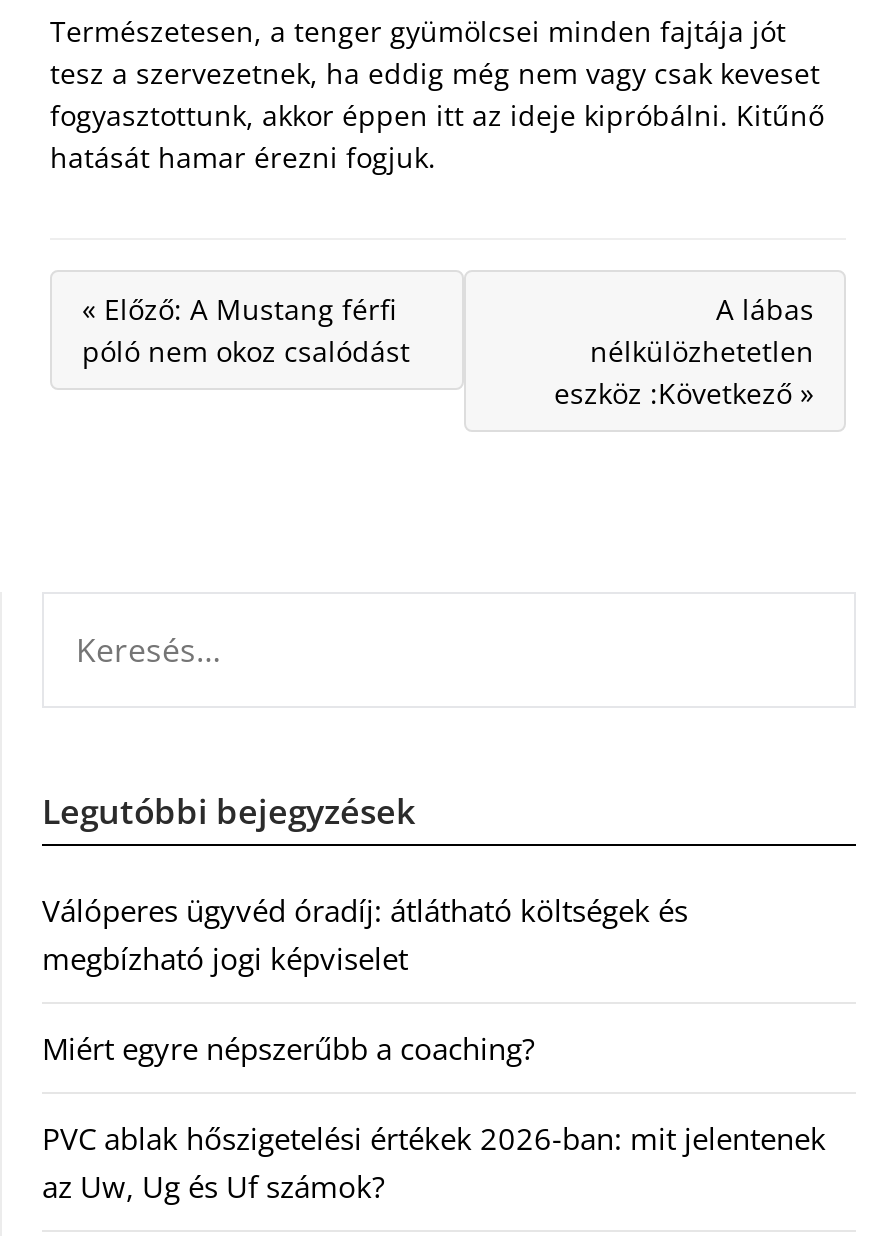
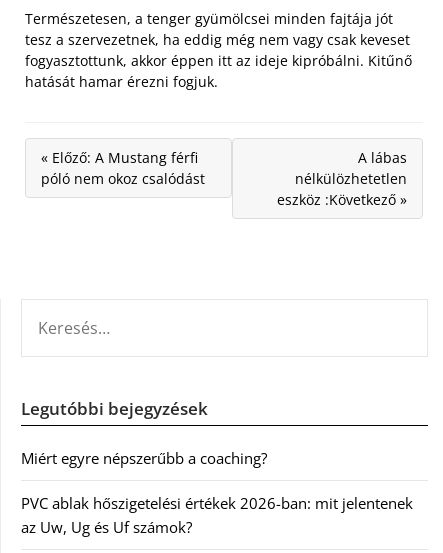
[42,890,688,978] Válóperes ügyvéd óradíj: átlátható költségek és | megbízható jogi képviselet -> none

